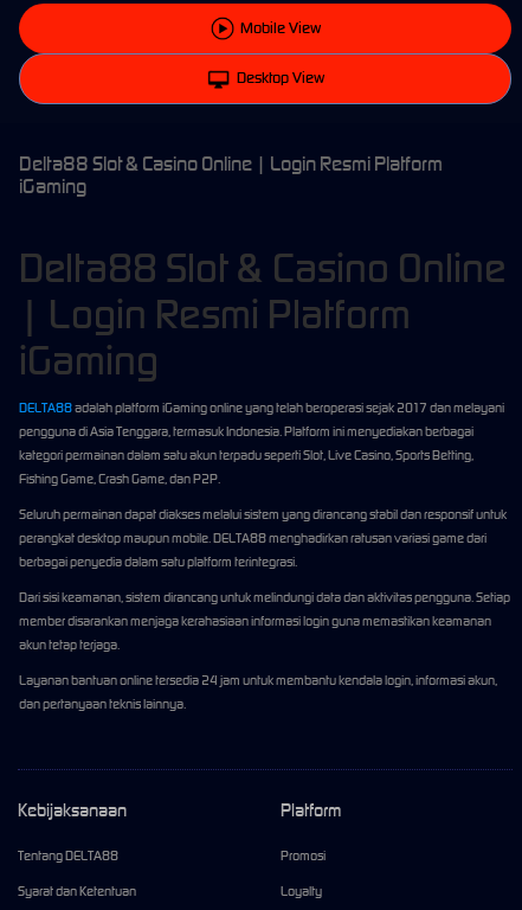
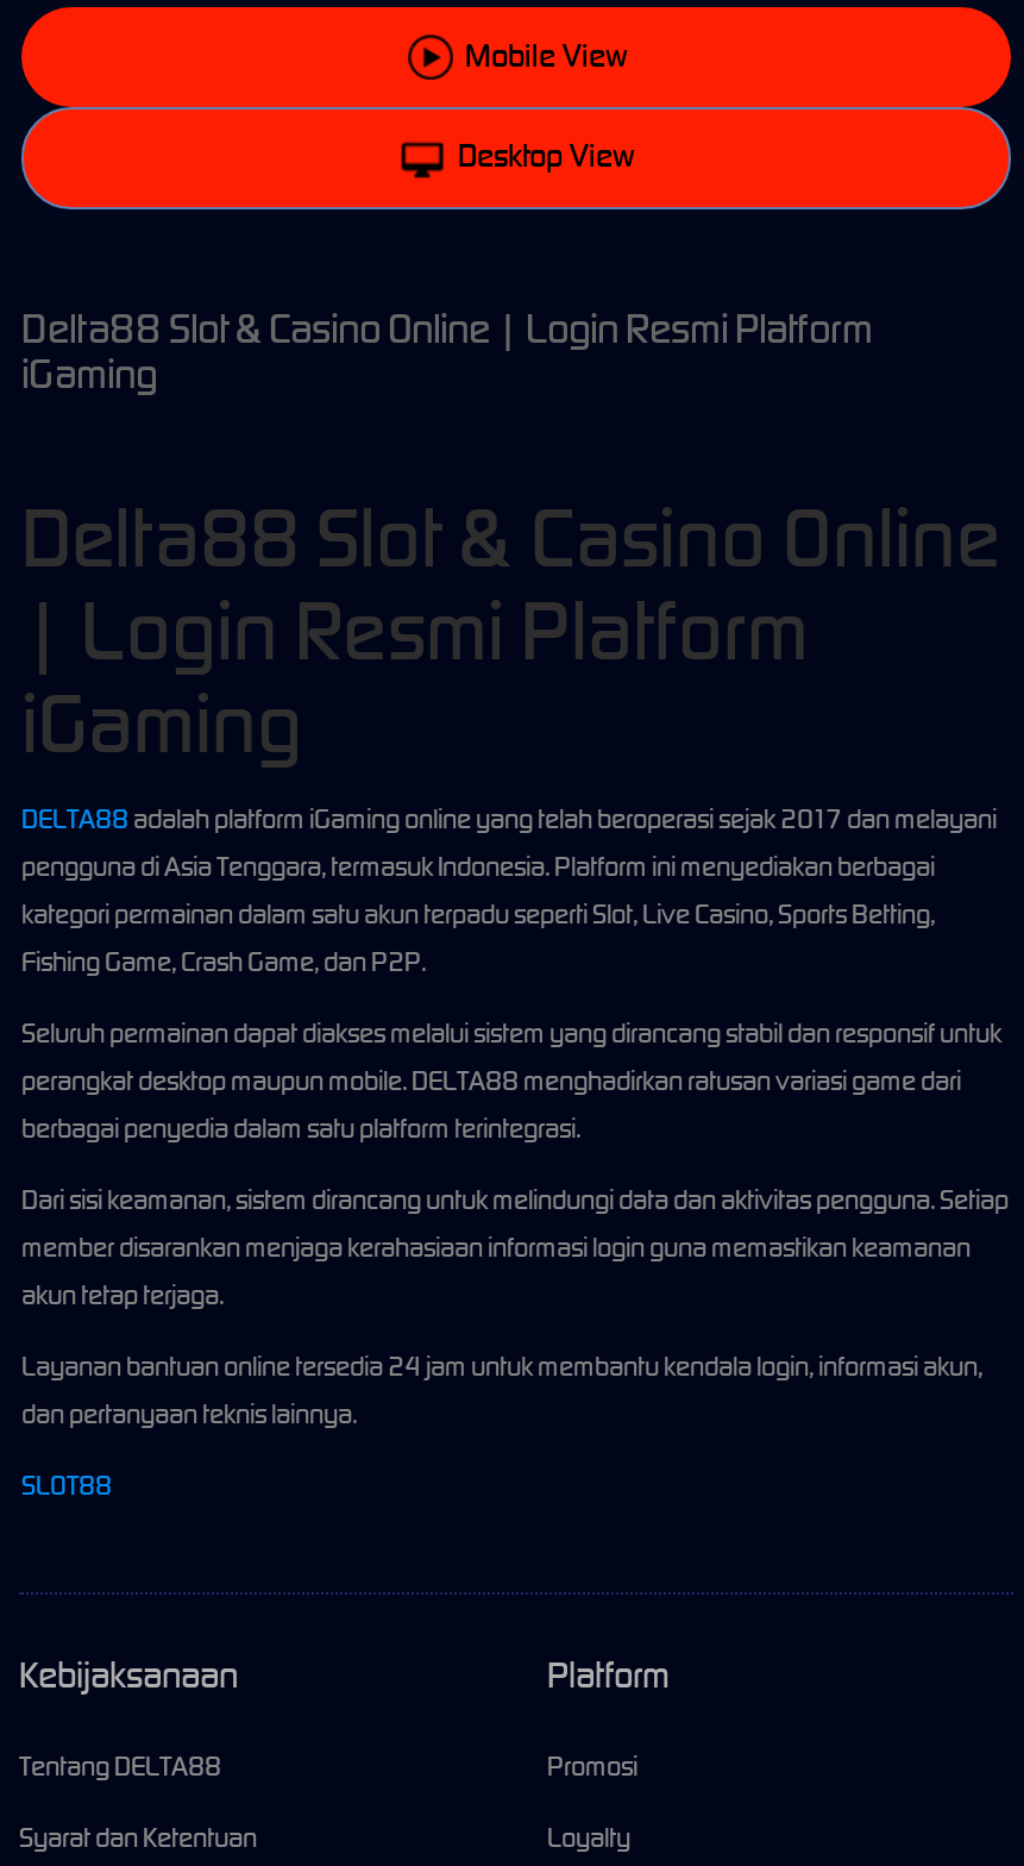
none -> [21,1467,112,1501] SLOT88

